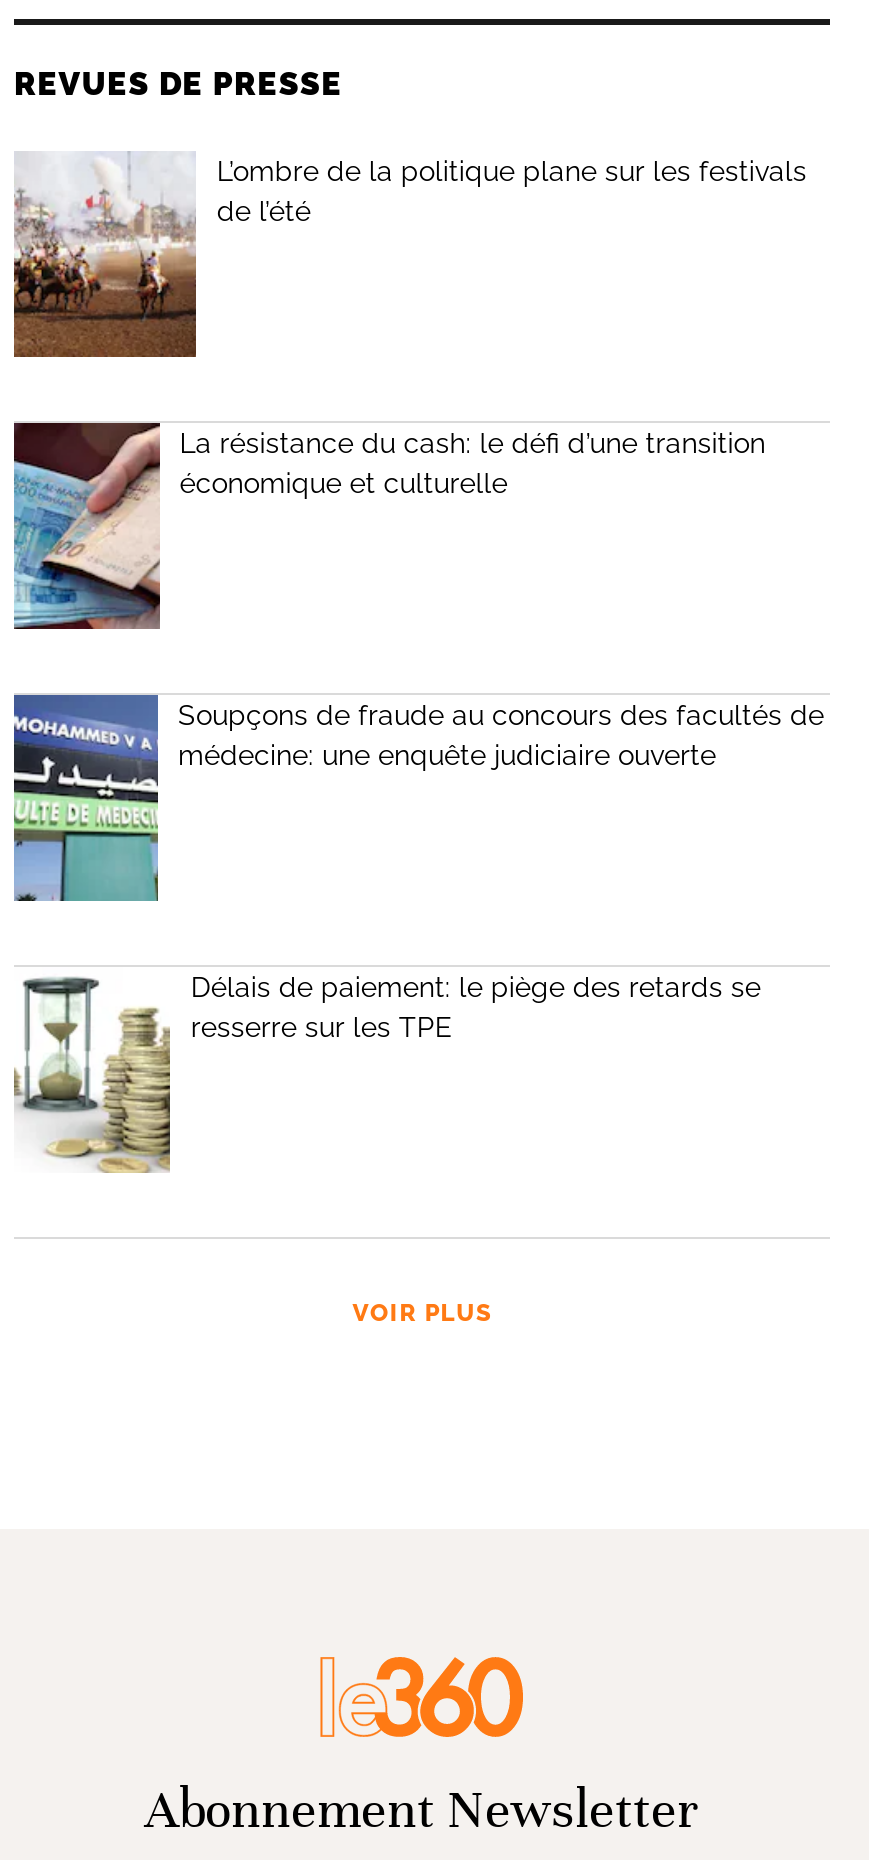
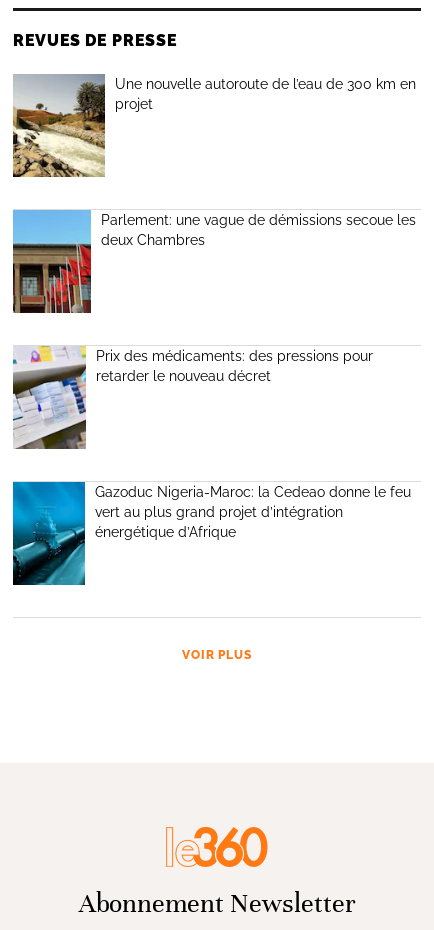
[12,153,807,359] [image] | L’ombre de la politique plane sur les festivals | de l’été -> [12,74,416,178] [image] | Une nouvelle autoroute de l’eau de 300 km en | projet
[12,421,765,631] [image] | La résistance du cash: le défi d’une transition | économique et culturelle -> [12,209,416,314] [image] | Parlement: une vague de démissions secoue les | deux Chambres
[12,693,824,903] [image] | Soupçons de fraude au concours des facultés de | médecine: une enquête judiciaire ouverte -> [12,345,373,450] [image] | Prix des médicaments: des pressions pour | retarder le nouveau décret
[12,967,761,1175] [image] | Délais de paiement: le piège des retards se | resserre sur les TPE -> [12,481,411,586] [image] | Gazoduc Nigeria-Maroc: la Cedeao donne le feu | vert au plus grand projet d’intégration | énergétique d’Afrique

